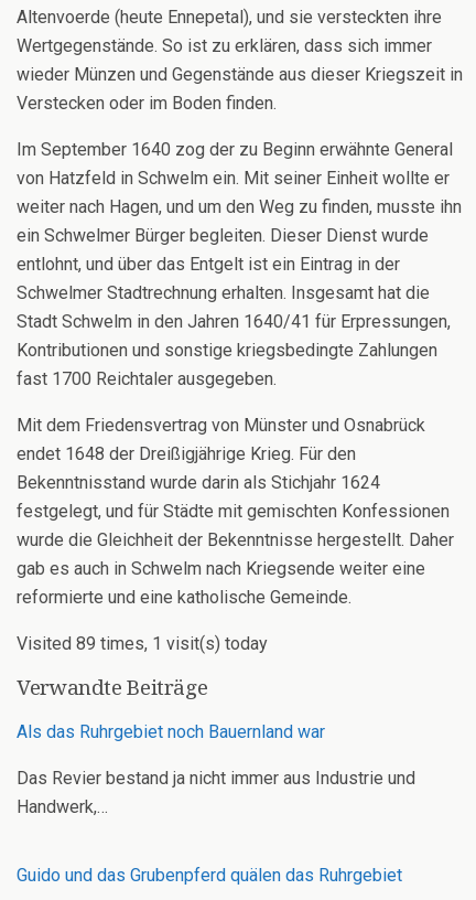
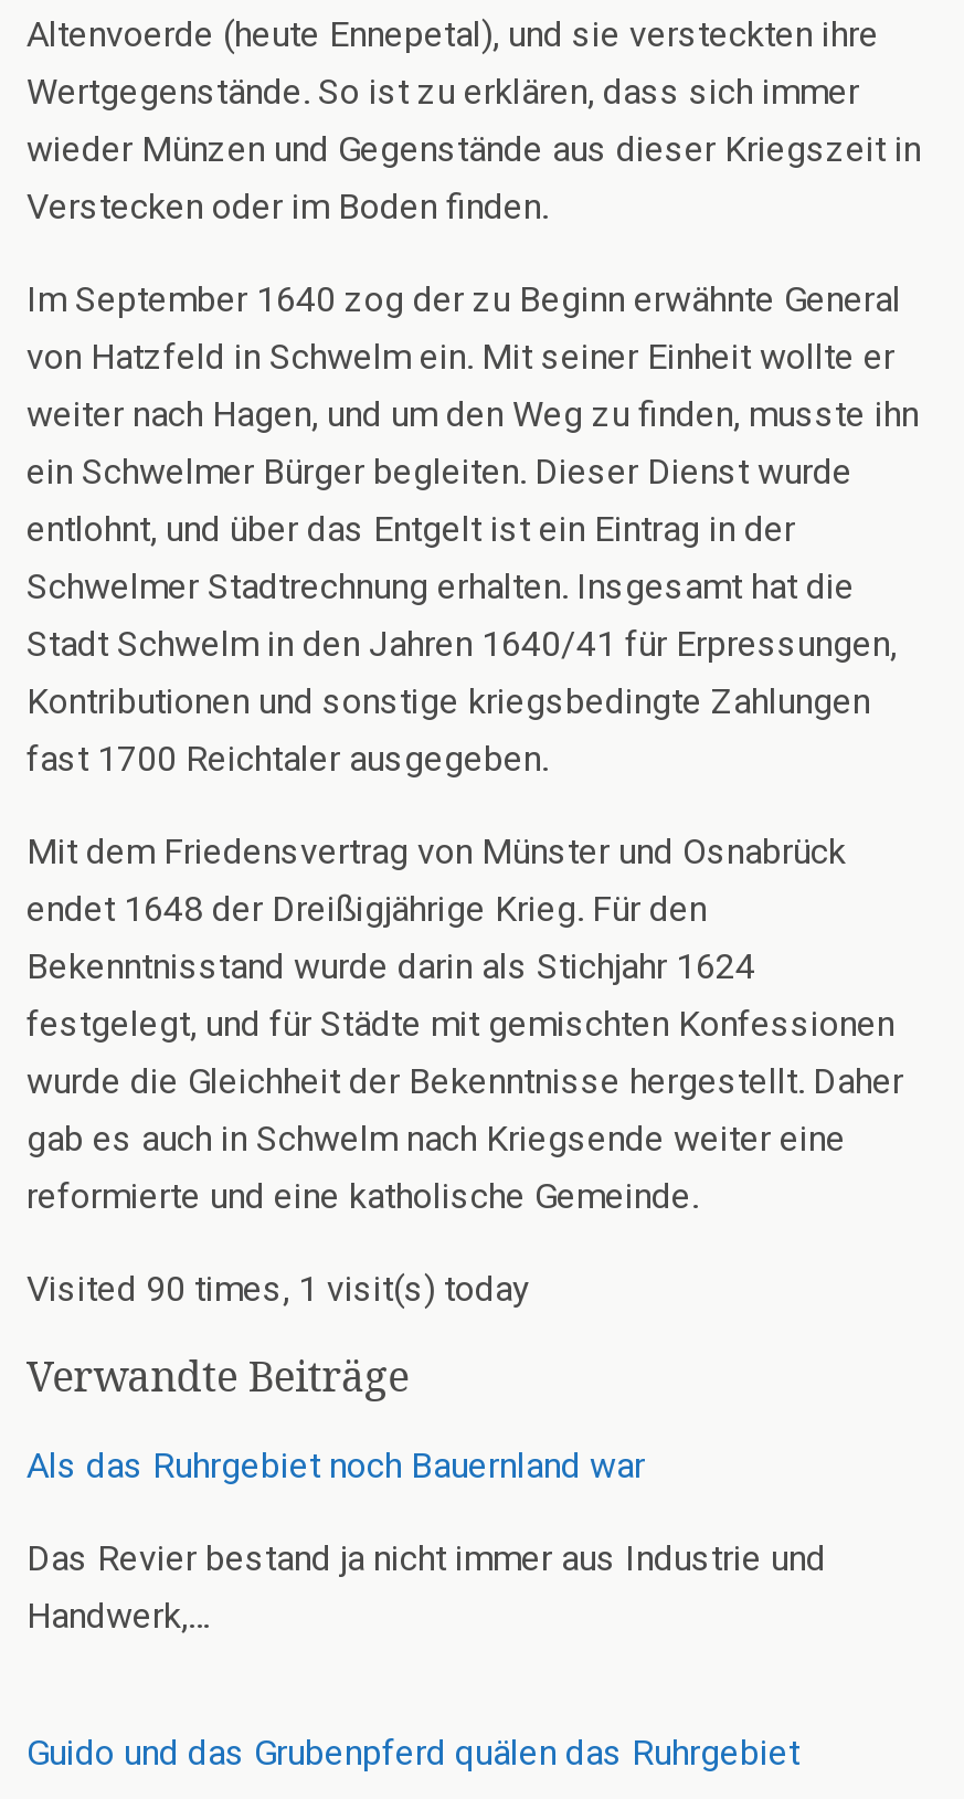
[17,633,268,654] Visited 89 times, 1 visit(s) today -> [27,1268,530,1310] Visited 90 times, 1 visit(s) today

